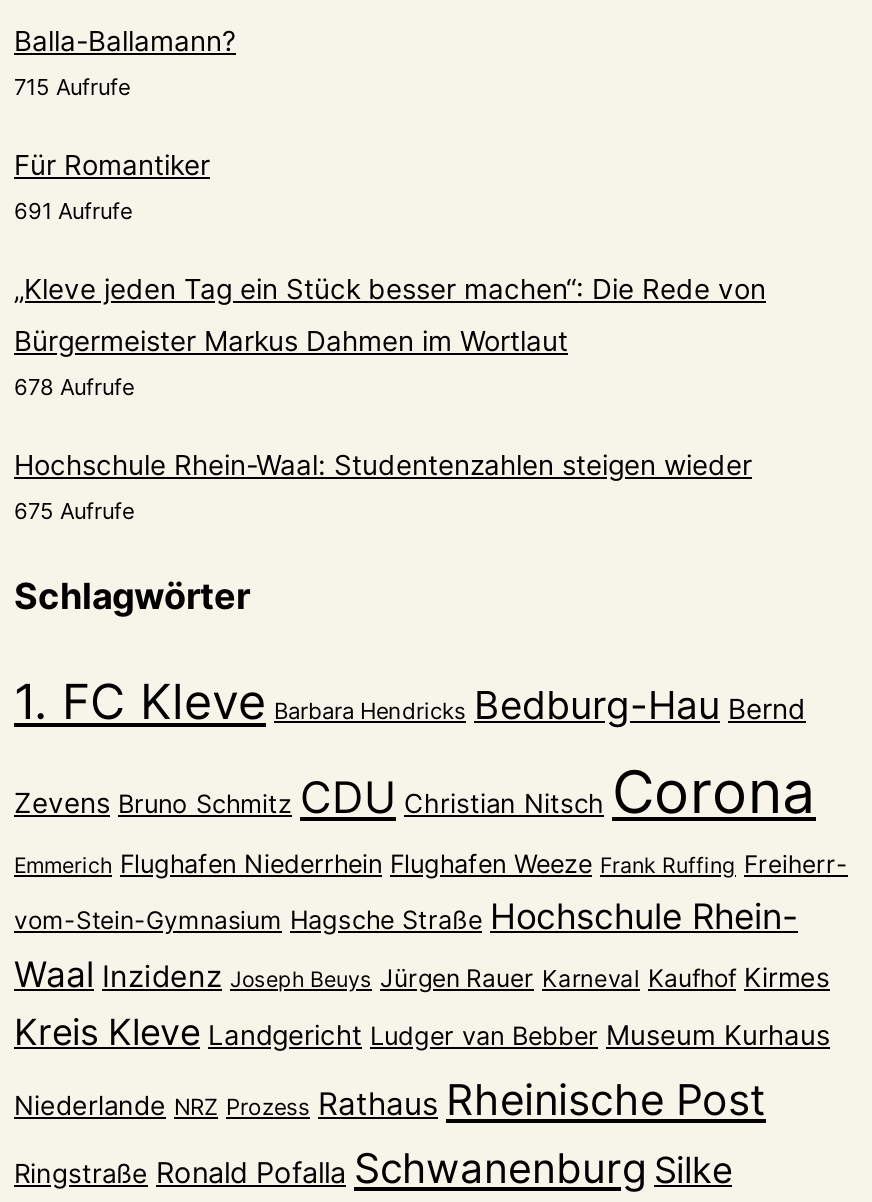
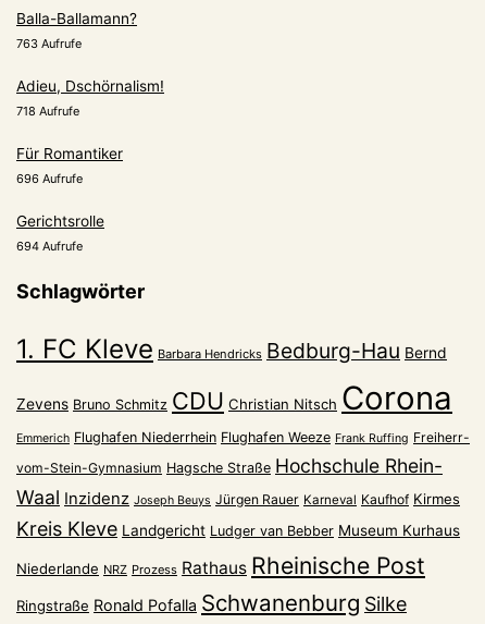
[14,72,130,100] 715 Aufrufe -> [16,35,164,118] 763 Aufrufe | Adieu, Dschörnalism! | 718 Aufrufe
moved [14,148,210,180] -> [16,144,123,162]: Für Romantiker
[14,196,766,524] 691 Aufrufe | „Kleve jeden Tag ein Stück besser machen“: Die Rede von | Bürgermeister Markus Dahmen im Wortlaut | 678 Aufrufe | Hochschule Rhein-Waal: Studentenzahlen steigen wieder | 675 Aufrufe -> [16,170,104,253] 696 Aufrufe | Gerichtsrolle | 694 Aufrufe

